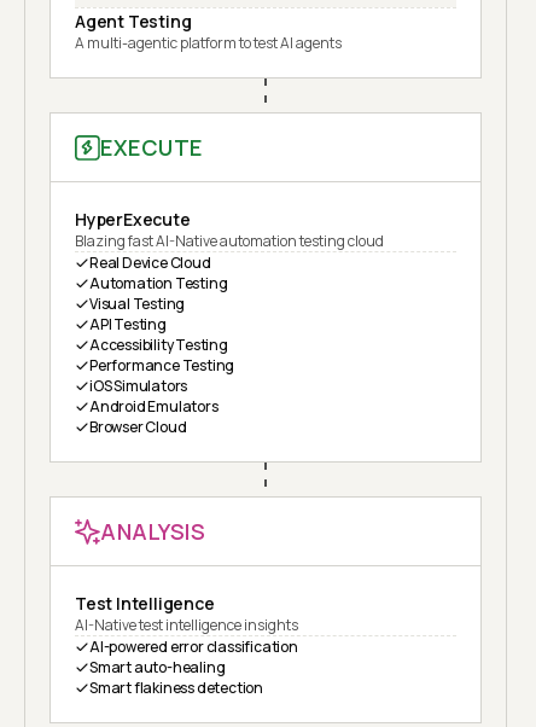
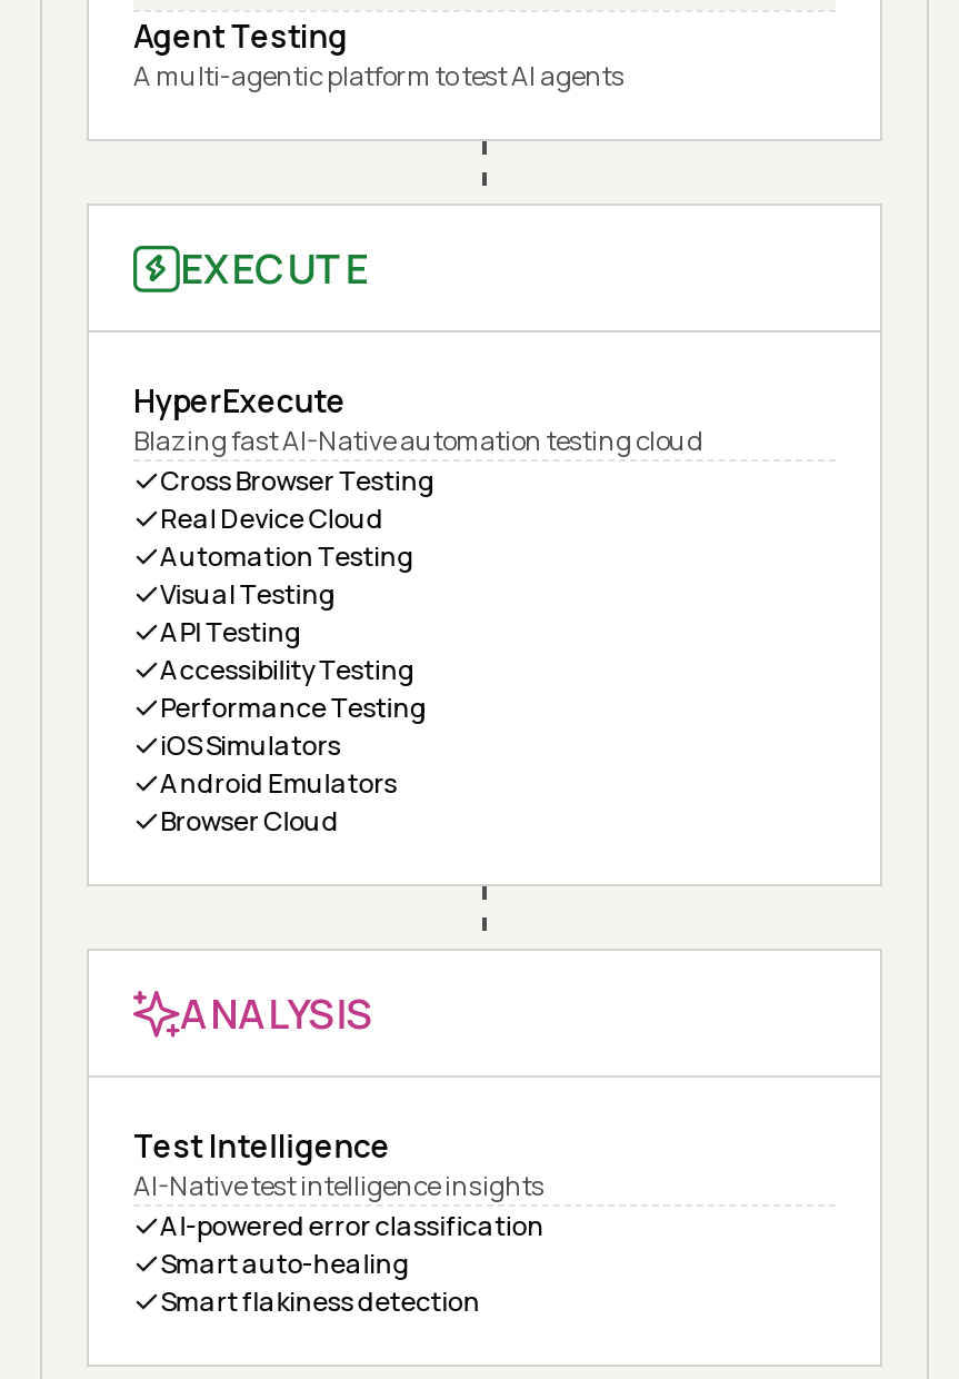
none -> [160,462,435,500] Cross Browser Testing

